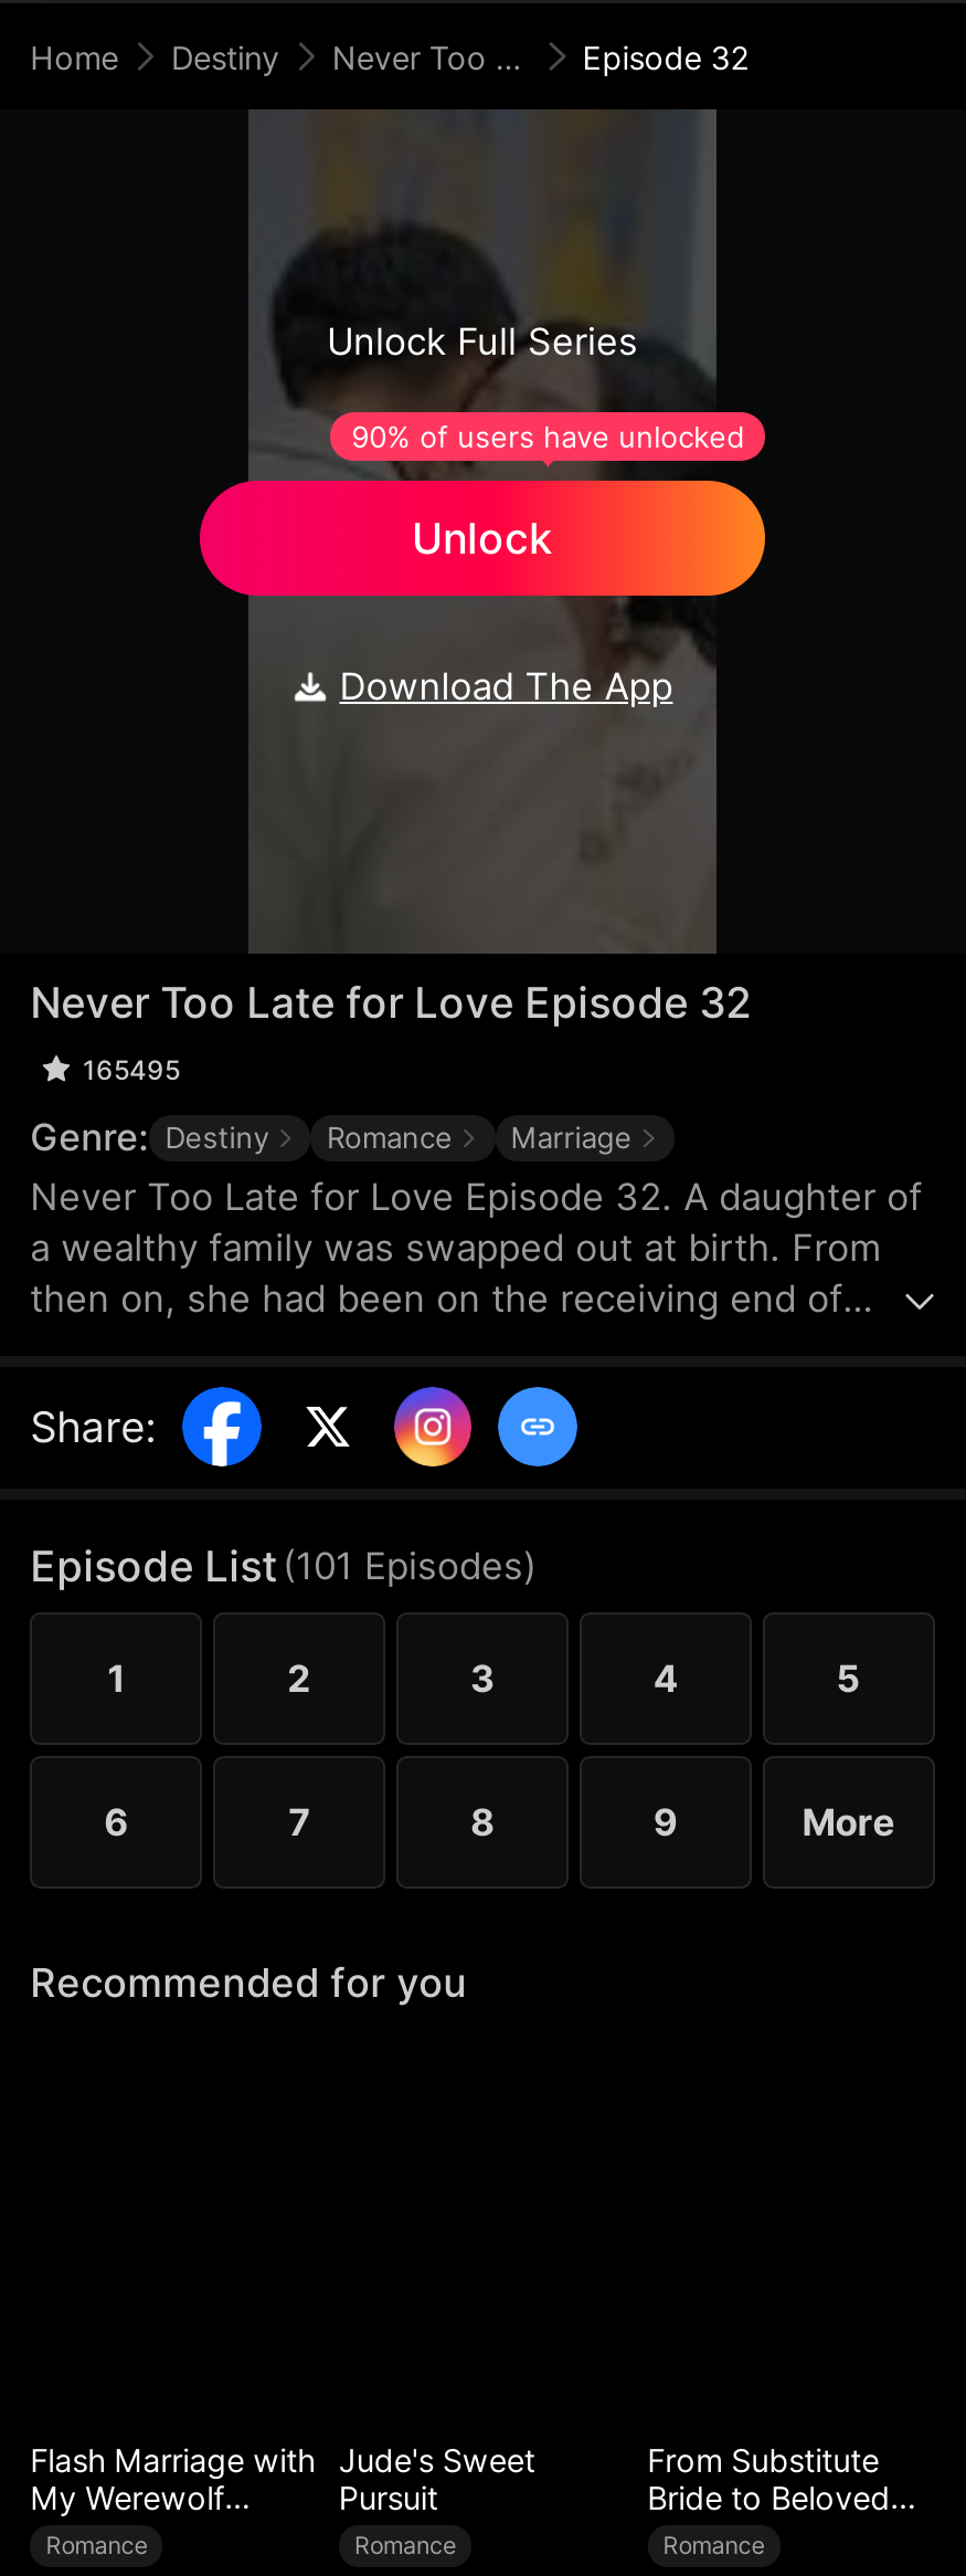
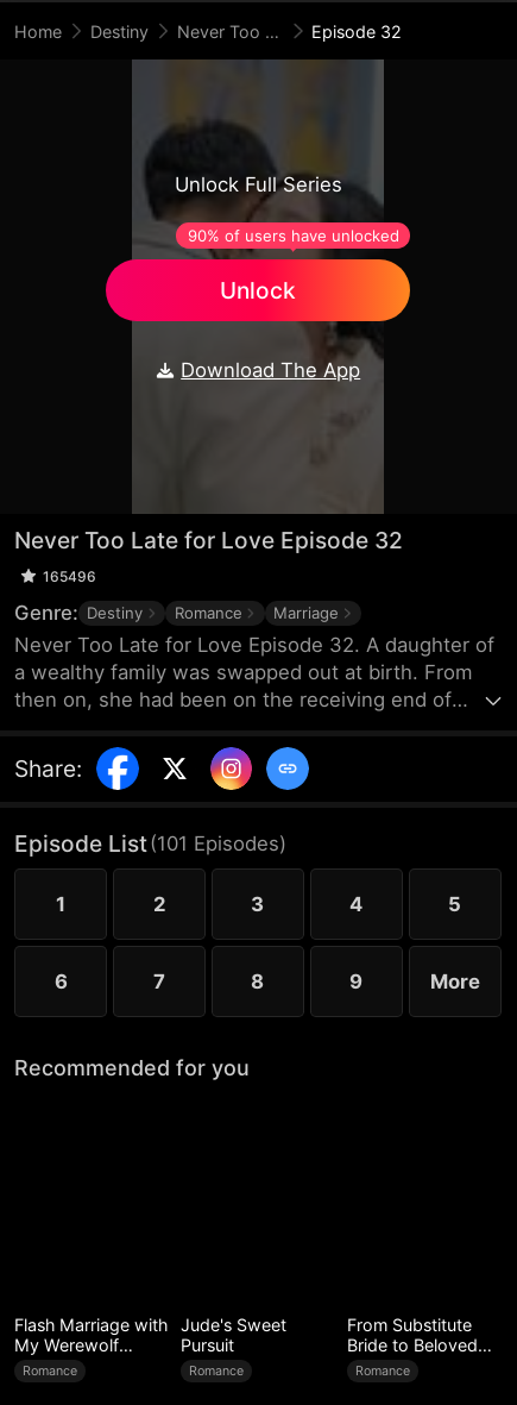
[83,1053,180,1086] 165495 -> [43,567,96,585] 165496

